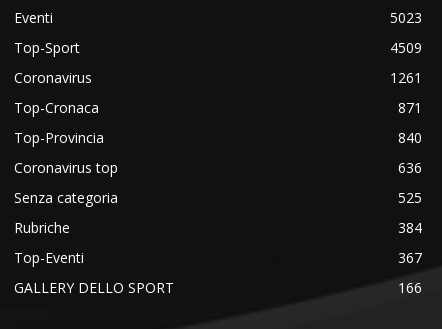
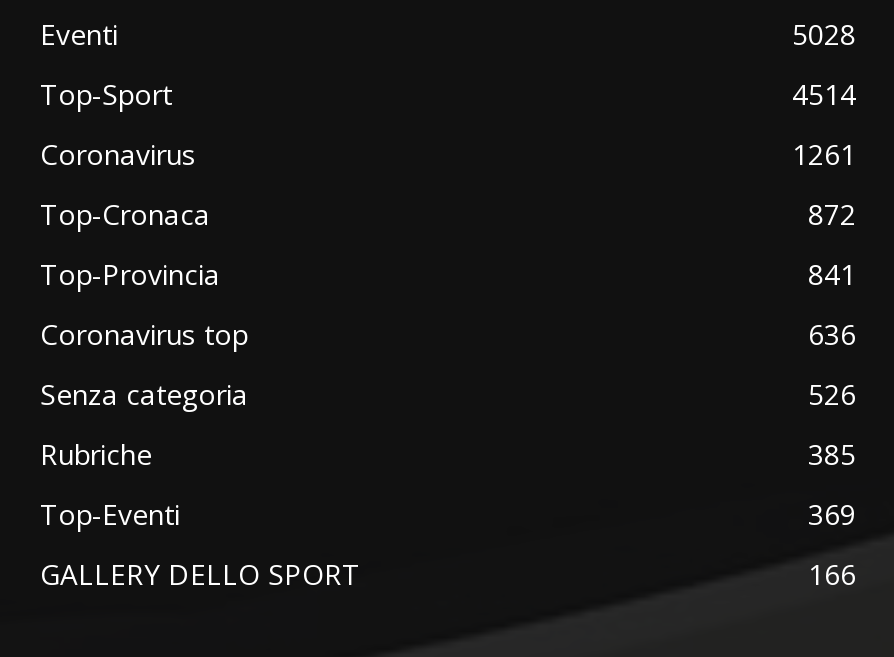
[390,8,422,27] 5023 -> [792,15,856,53] 5028
[390,38,422,57] 4509 -> [792,75,856,113] 4514
[398,98,422,117] 871 -> [808,195,856,233] 872
[398,128,422,147] 840 -> [808,255,856,293] 841
[398,188,422,207] 525 -> [808,375,856,413] 526
[398,218,422,237] 384 -> [808,435,856,473] 385
[398,248,422,267] 367 -> [808,495,856,533] 369

